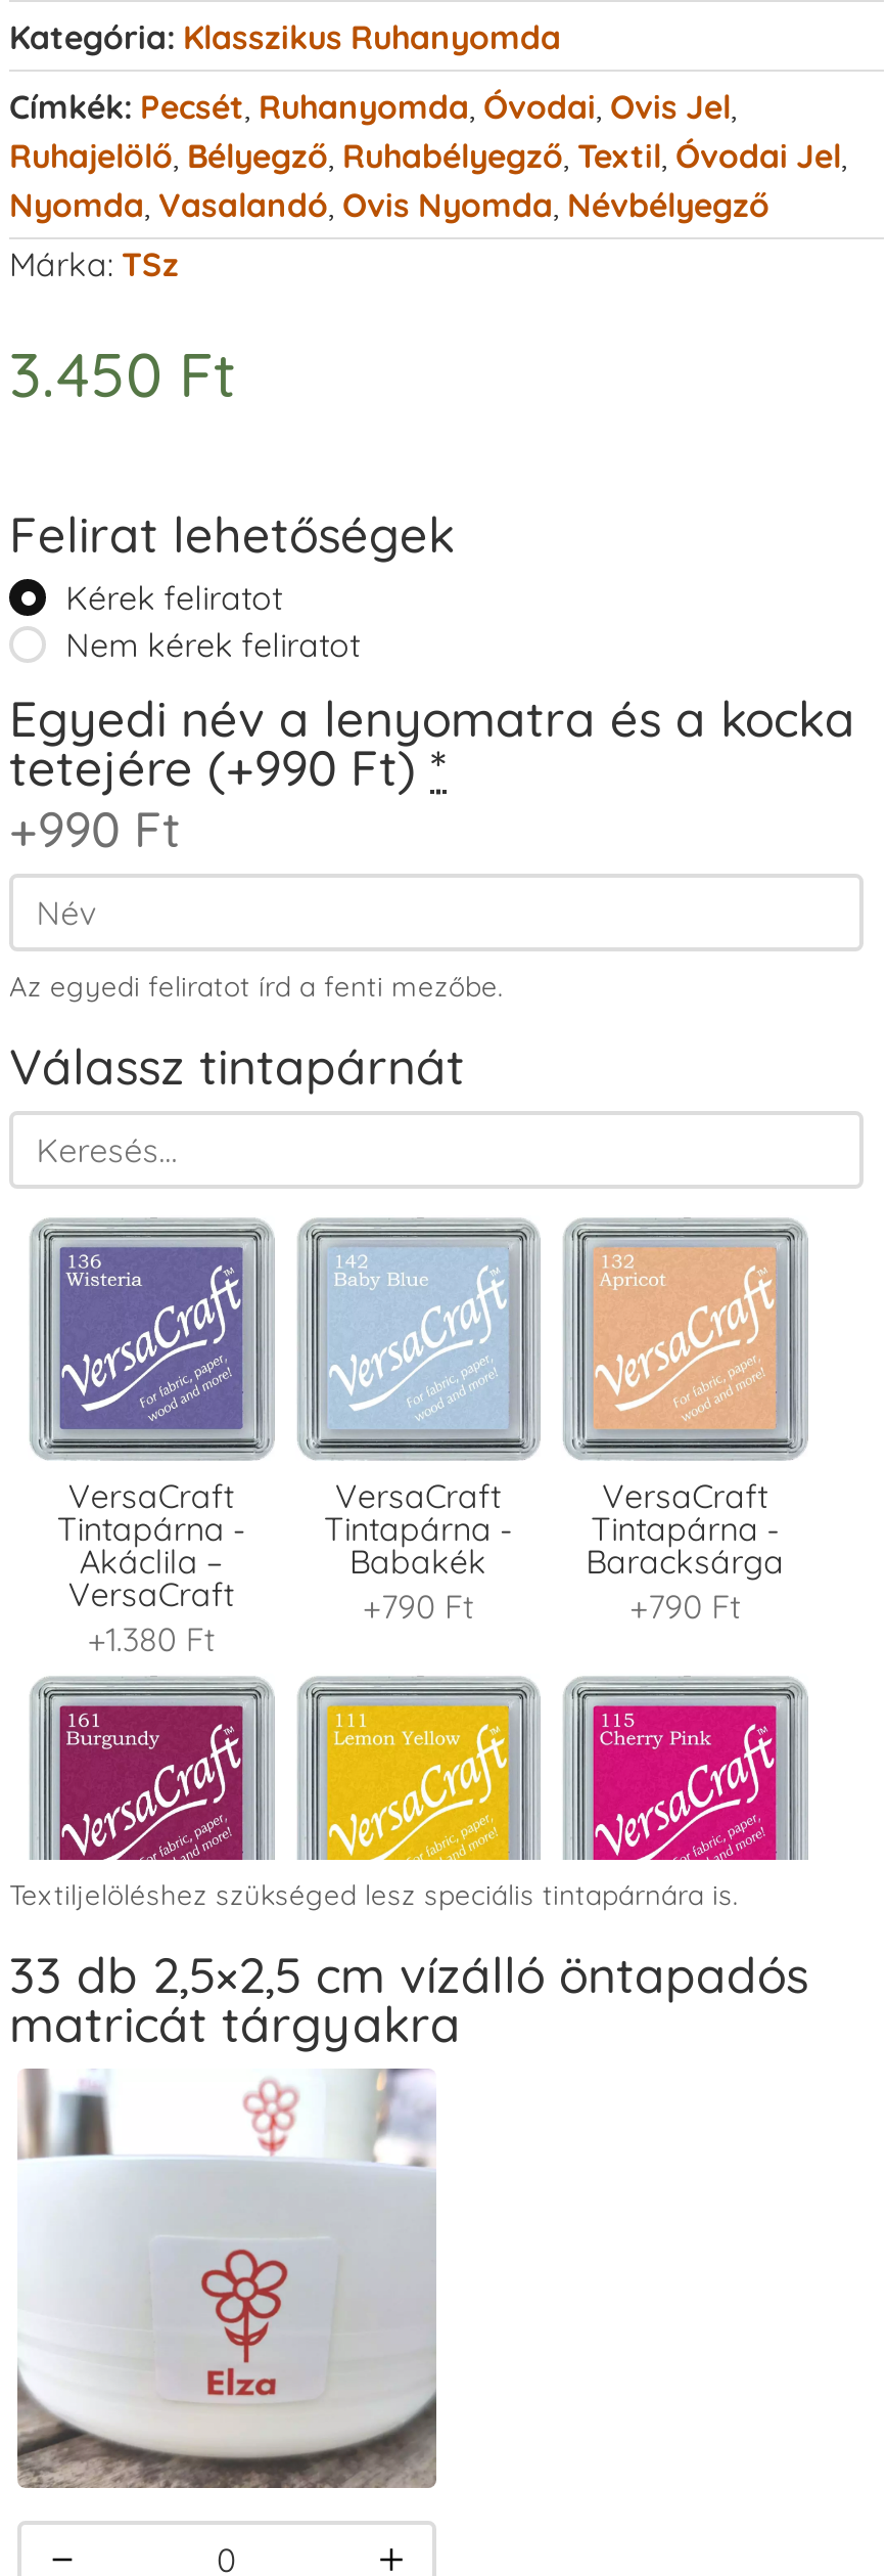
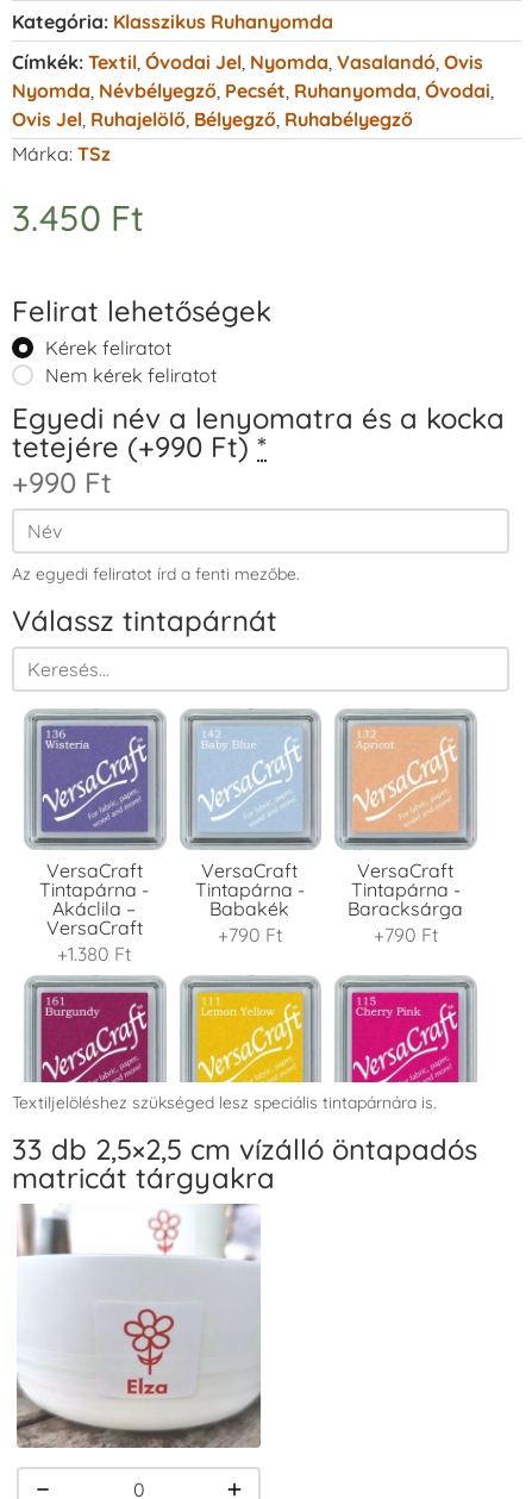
[9,85,847,224] Címkék: Pecsét, Ruhanyomda, Óvodai, Ovis Jel, | Ruhajelölő, Bélyegző, Ruhabélyegző, Textil, Óvodai Jel, | Nyomda, Vasalandó, Ovis Nyomda, Névbélyegző -> [12,50,494,130] Címkék: Textil, Óvodai Jel, Nyomda, Vasalandó, Ovis | Nyomda, Névbélyegző, Pecsét, Ruhanyomda, Óvodai, | Ovis Jel, Ruhajelölő, Bélyegző, Ruhabélyegző

